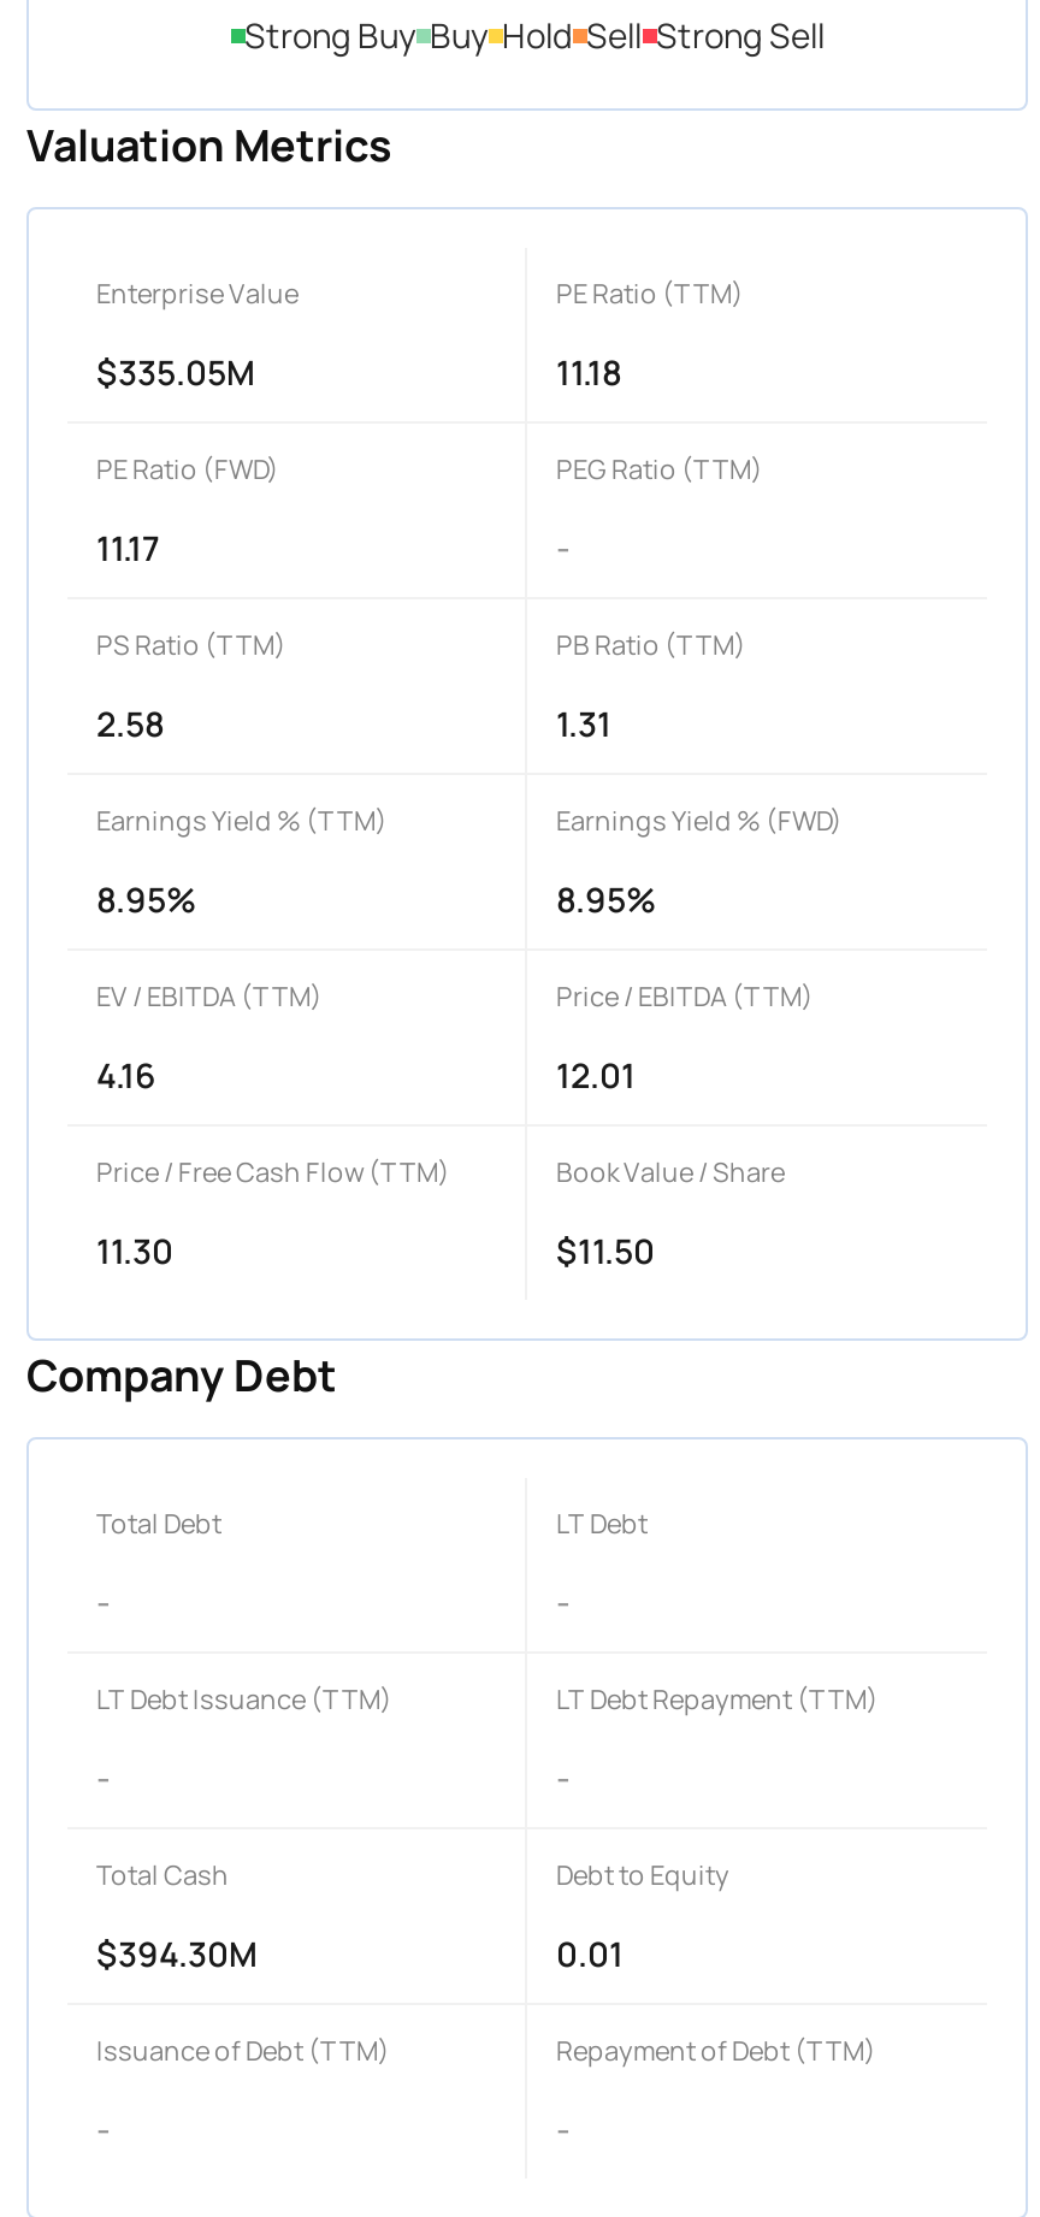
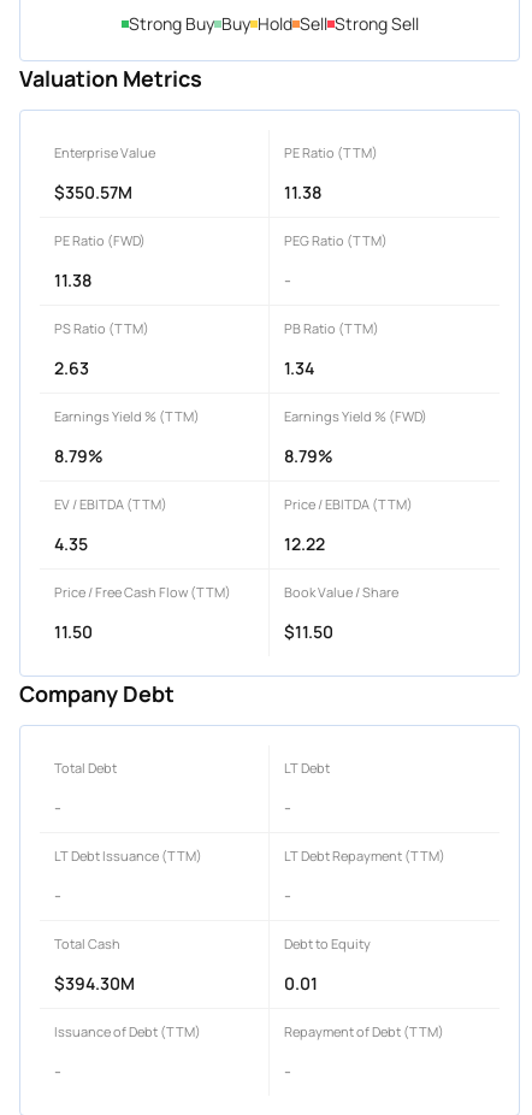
[96,349,255,395] $335.05M -> [54,180,132,203] $350.57M
[556,349,621,395] 11.18 -> [284,180,321,203] 11.38
[96,525,159,570] 11.17 -> [54,268,91,291] 11.38
[96,700,164,746] 2.58 -> [54,356,89,379] 2.63
[556,700,611,746] 1.31 -> [284,356,314,379] 1.34
[96,876,197,922] 8.95% -> [54,444,104,467] 8.79%
[556,876,657,922] 8.95% -> [284,444,333,467] 8.79%
[96,1052,156,1097] 4.16 -> [54,532,88,555] 4.35
[556,1052,636,1097] 12.01 -> [284,532,325,555] 12.22
[96,1227,173,1273] 11.30 -> [54,620,93,643] 11.50

